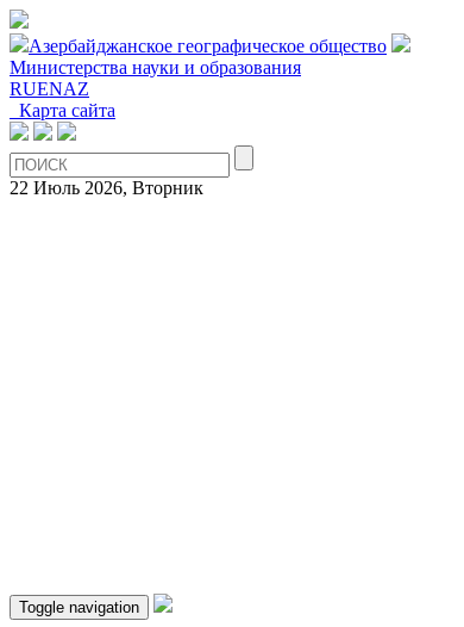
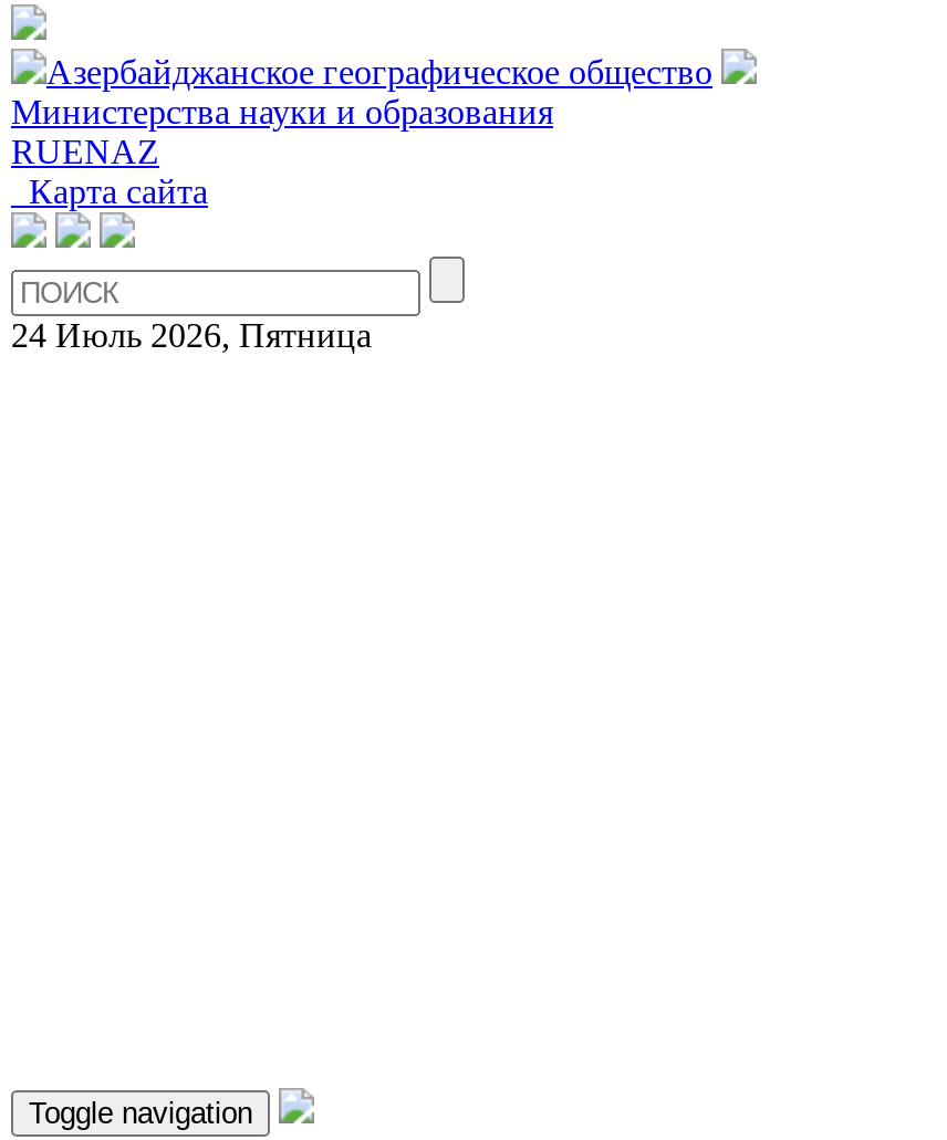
[10,178,203,198] 22 Июль 2026, Вторник -> [11,316,372,354] 24 Июль 2026, Пятница

